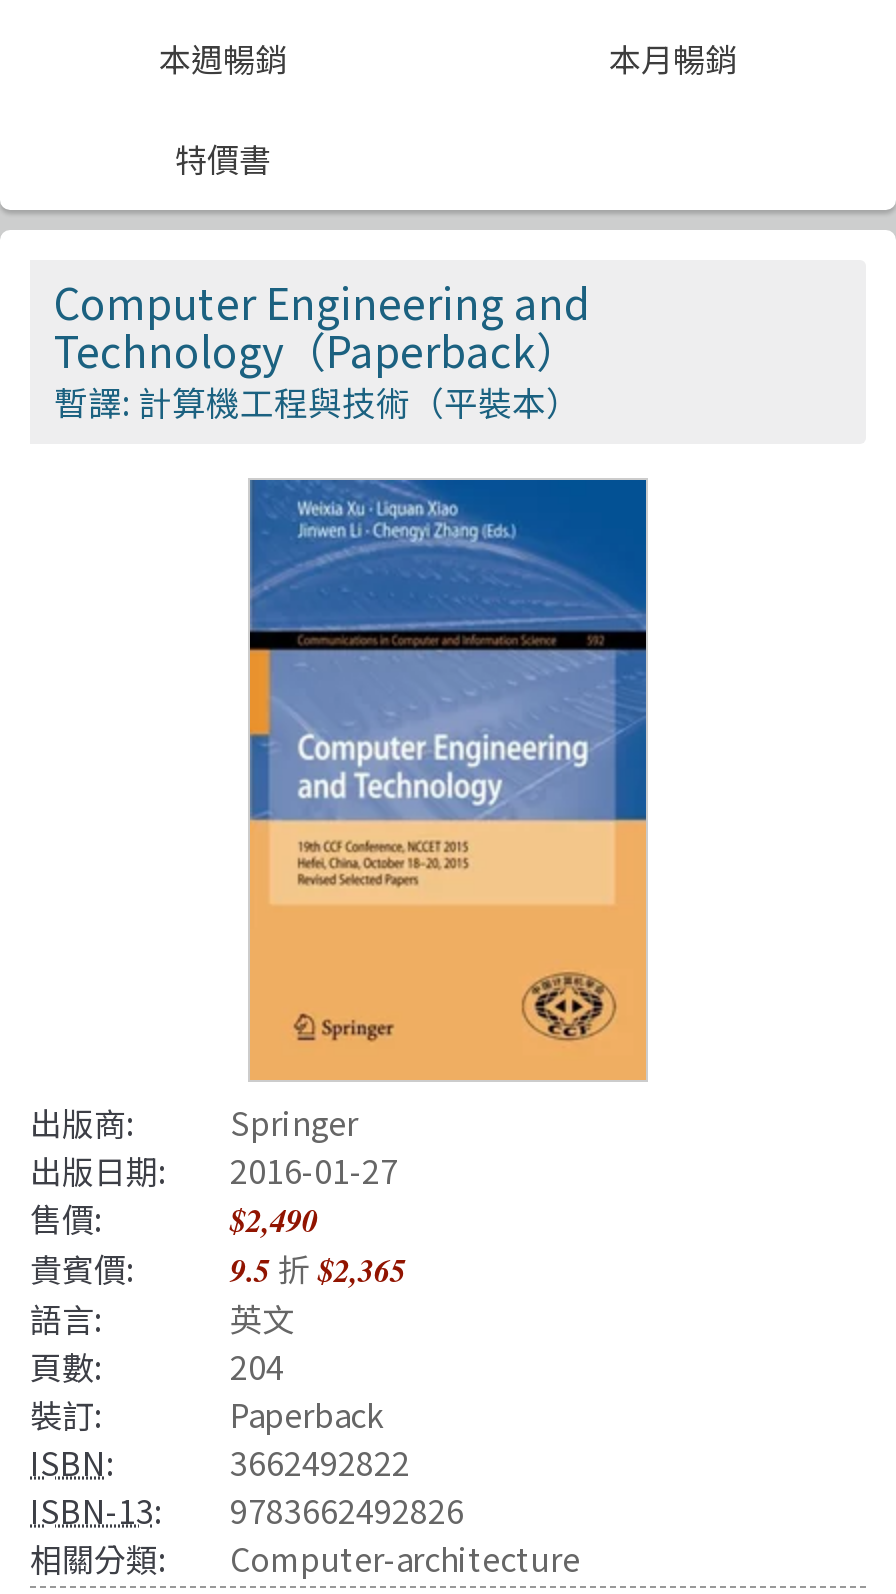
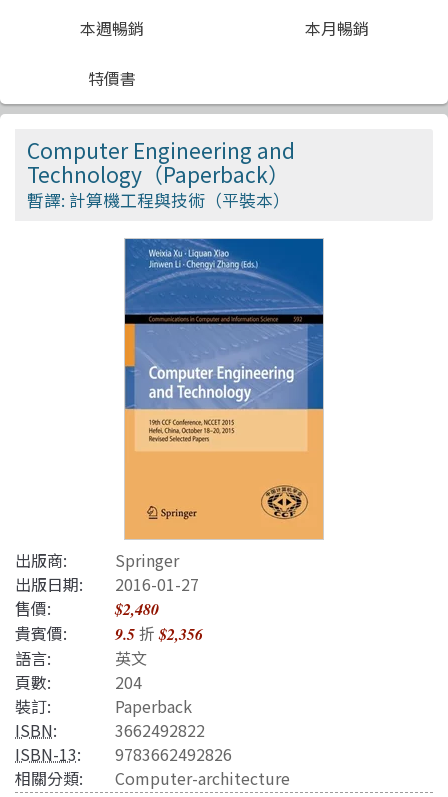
[230,1198,318,1242] $2,490 -> [115,598,159,620] $2,480
[30,1244,406,1292] 貴賓價: 9.5折$2,365 -> [15,621,203,645] 貴賓價: 9.5折$2,356

